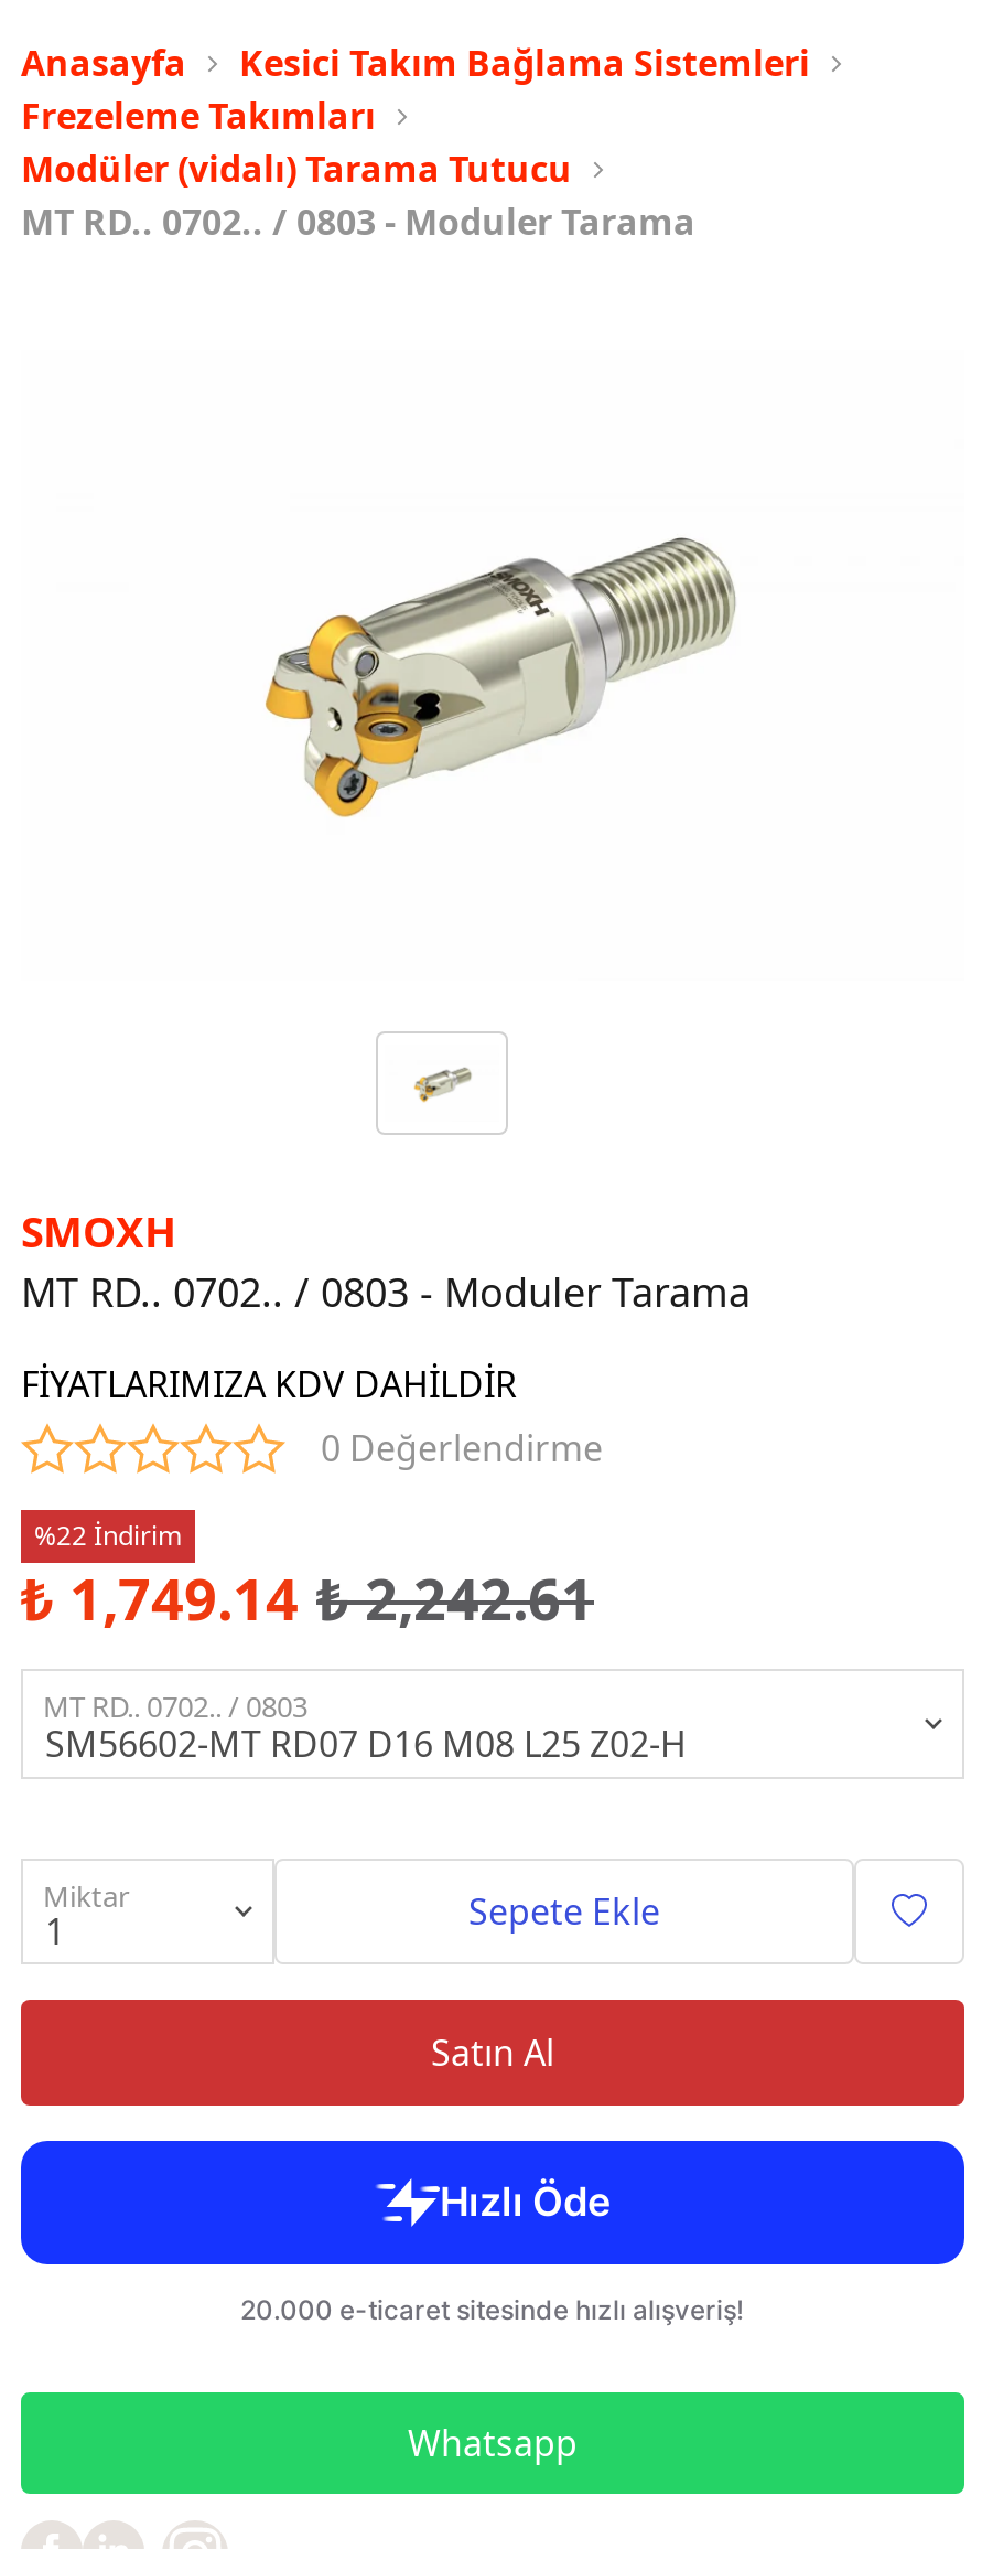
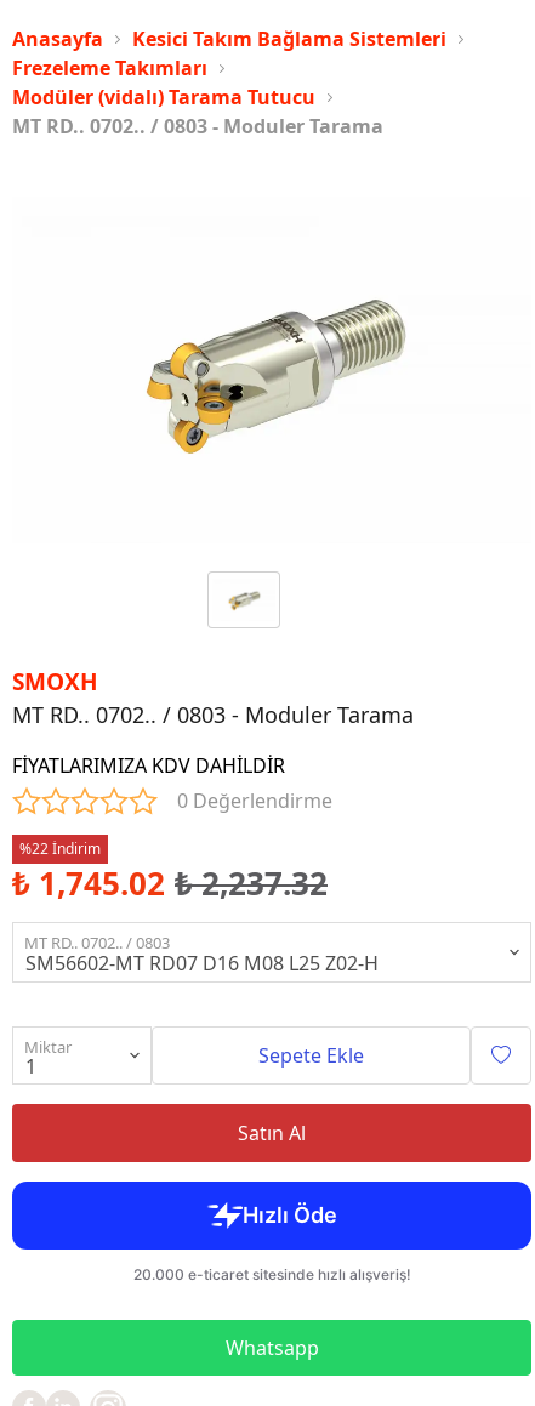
[21,1559,594,1638] ₺ 1,749.14 ₺ 2,242.61 -> [12,862,328,905] ₺ 1,745.02 ₺ 2,237.32

